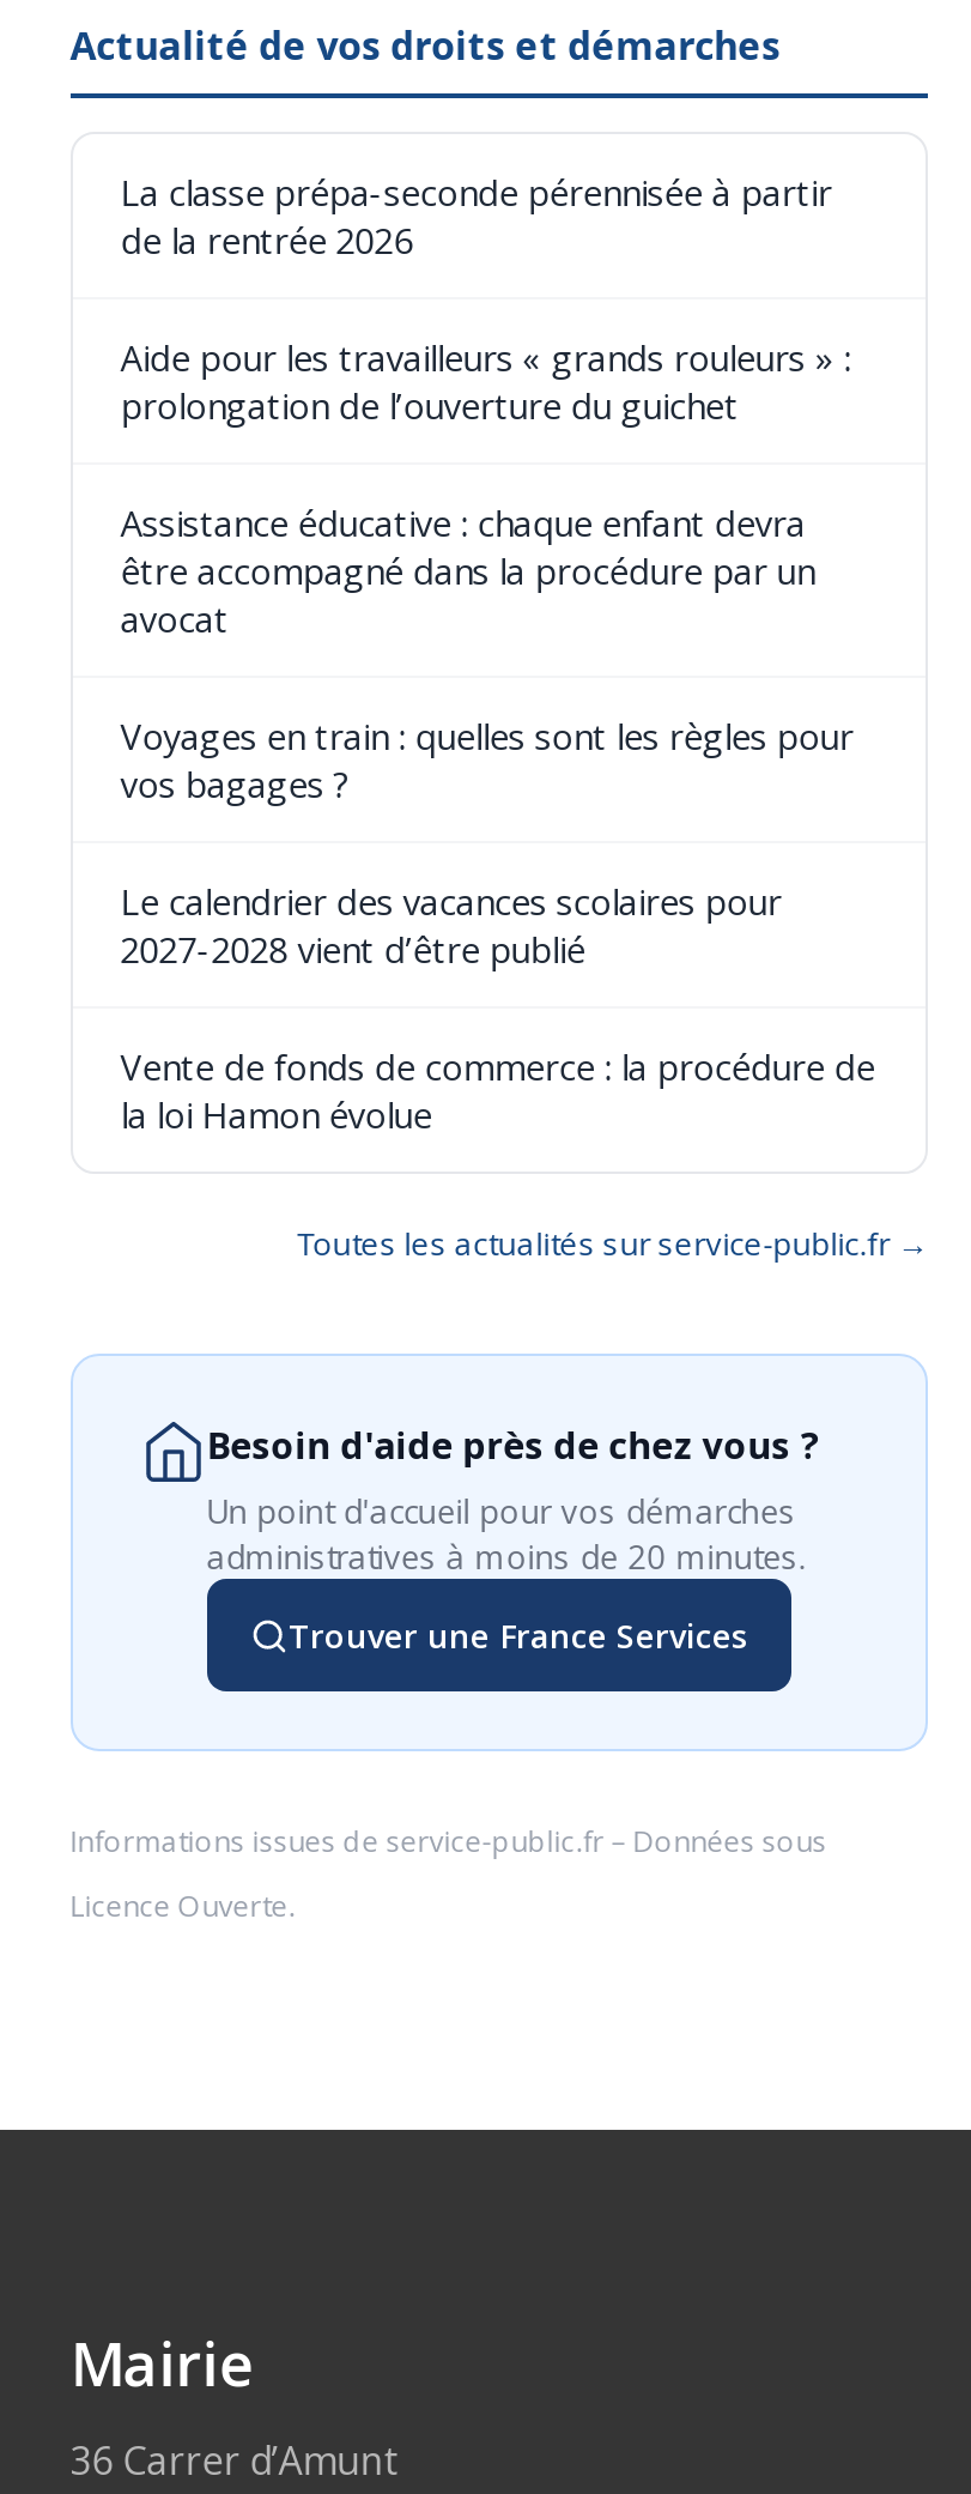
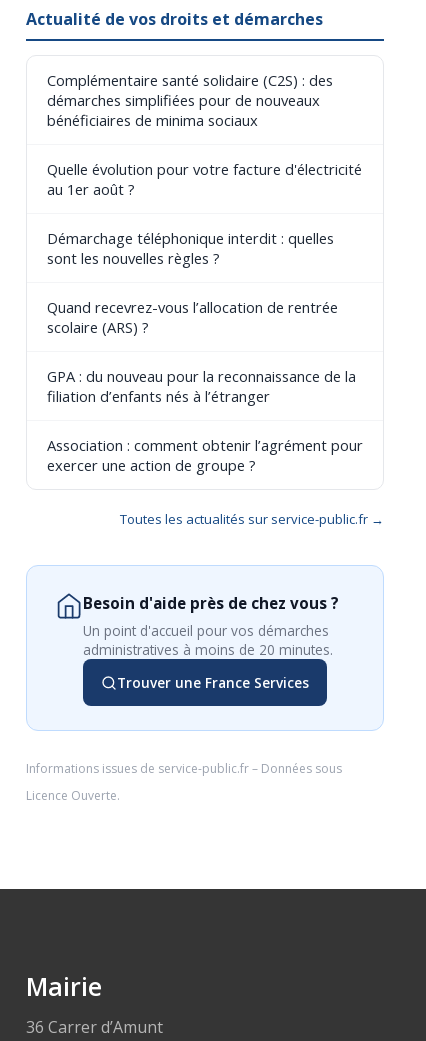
[120,168,832,264] La classe prépa-seconde pérennisée à partir | de la rentrée 2026 -> [47,70,333,130] Complémentaire santé solidaire (C2S) : des | démarches simplifiées pour de nouveaux | bénéficiaires de minima sociaux
[120,333,851,429] Aide pour les travailleurs « grands rouleurs » : | prolongation de l’ouverture du guichet -> [47,159,362,199] Quelle évolution pour votre facture d'électricité | au 1er août ?
[120,499,815,643] Assistance éducative : chaque enfant devra | être accompagné dans la procédure par un | avocat -> [47,228,334,268] Démarchage téléphonique interdit : quelles | sont les nouvelles règles ?
[120,712,853,808] Voyages en train : quelles sont les règles pour | vos bagages ? -> [47,297,338,337] Quand recevrez-vous l’allocation de rentrée | scolaire (ARS) ?
[120,877,781,973] Le calendrier des vacances scolaires pour | 2027-2028 vient d’être publié -> [47,366,356,406] GPA : du nouveau pour la reconnaissance de la | filiation d’enfants nés à l’étranger
[120,1043,875,1138] Vente de fonds de commerce : la procédure de | la loi Hamon évolue -> [47,435,363,475] Association : comment obtenir l’agrément pour | exercer une action de groupe ?

